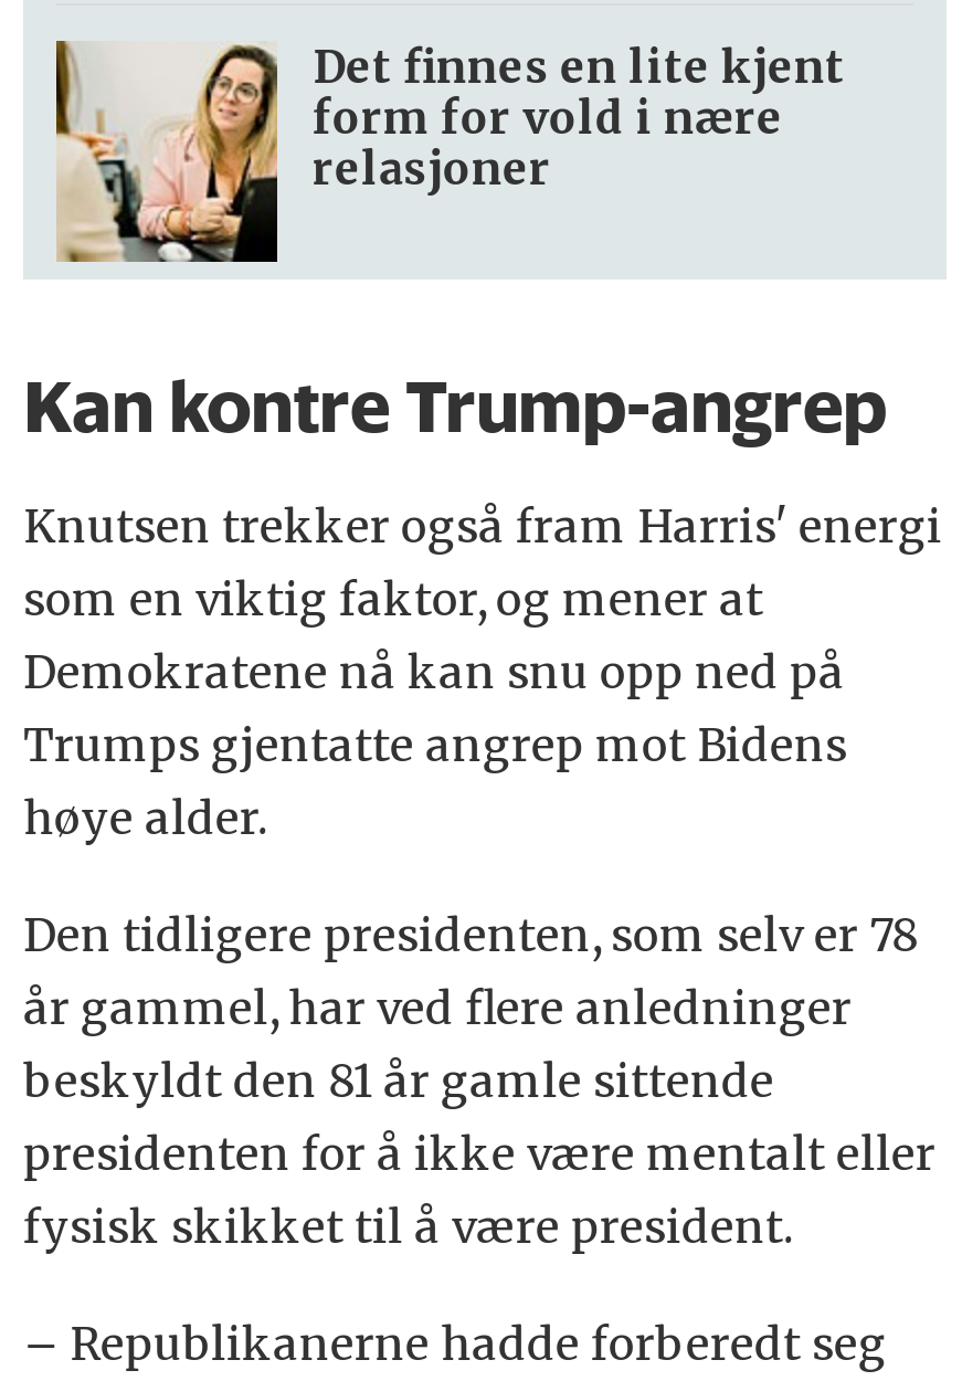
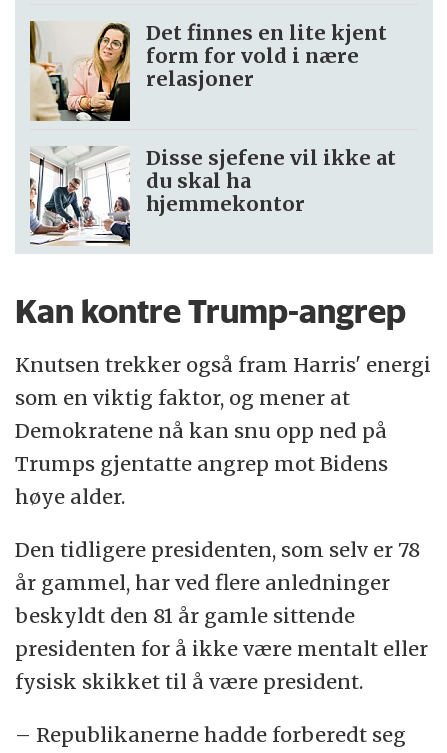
none -> [29,145,396,246] [image] | Disse sjefene vil ikke at | du skal ha | hjemmekontor

